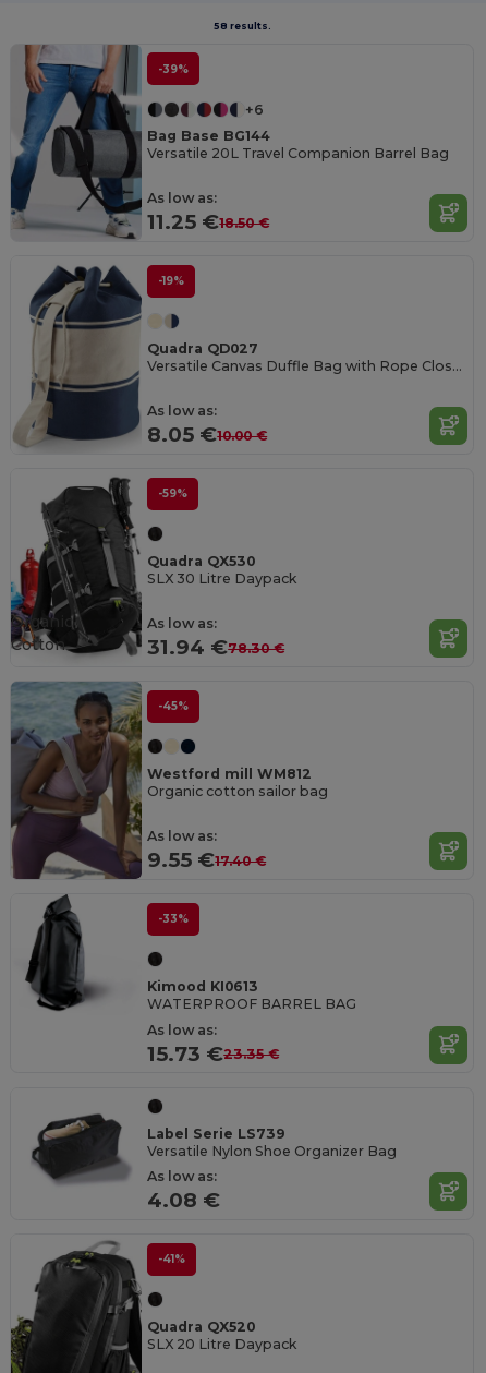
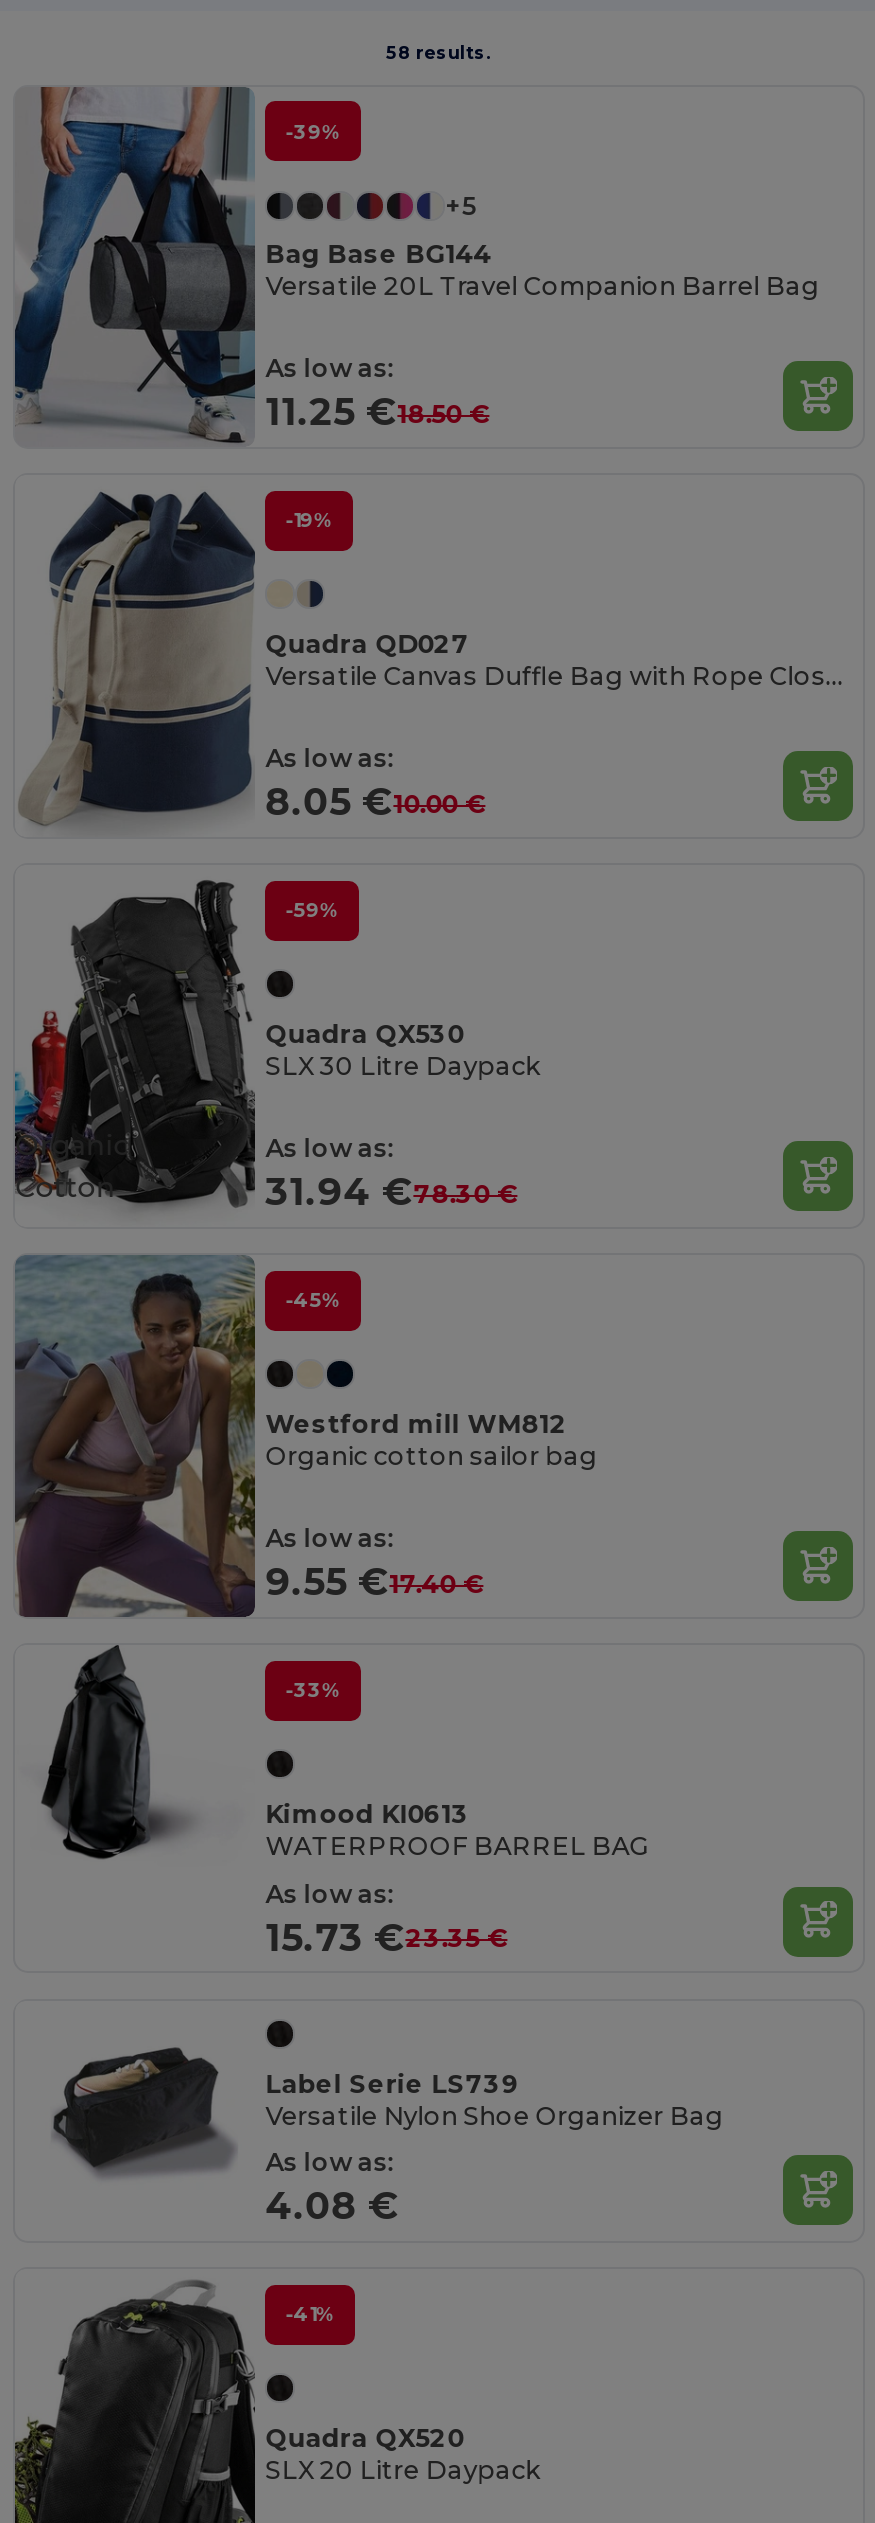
[245,101,264,117] +6 -> [445,190,475,220] +5

